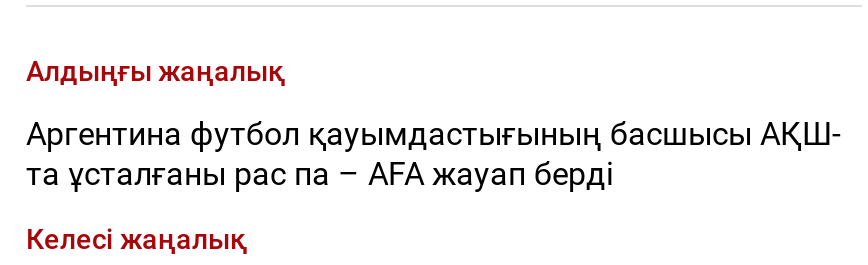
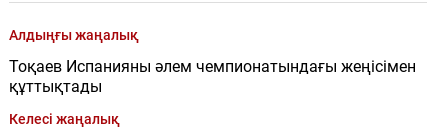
[26,115,840,193] Аргентина футбол қауымдастығының басшысы АҚШ- | та ұсталғаны рас па – AFA жауап берді -> [9,57,416,96] Тоқаев Испанияны әлем чемпионатындағы жеңісімен | құттықтады

